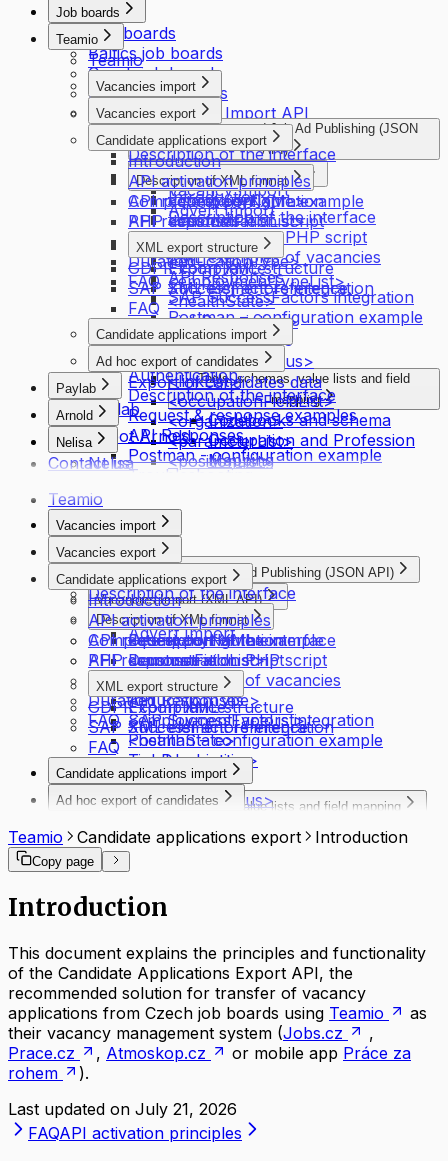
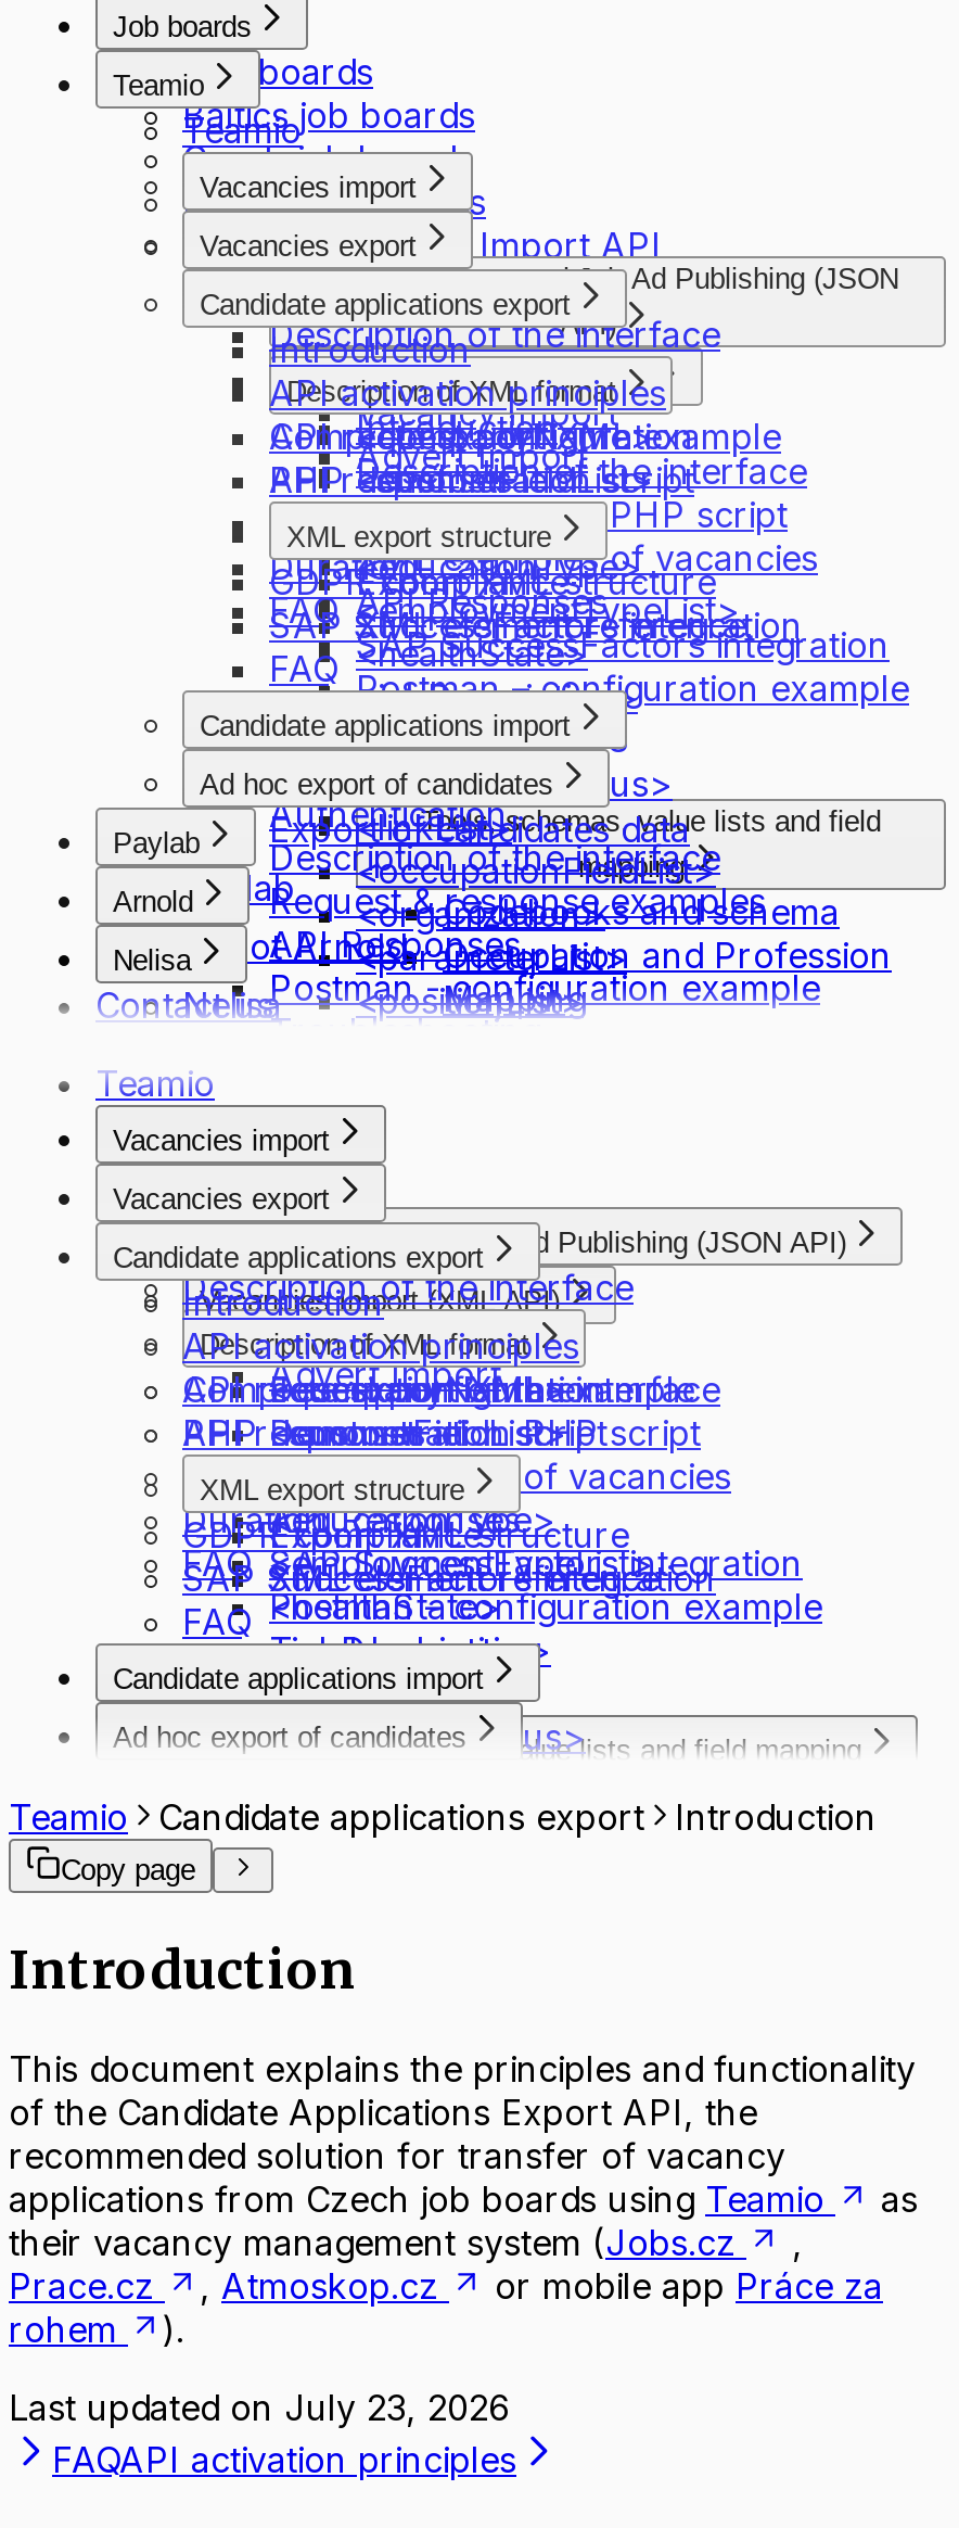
[8,1099,237,1119] Last updated on July 21, 2026 -> [9,2385,510,2429] Last updated on July 23, 2026

